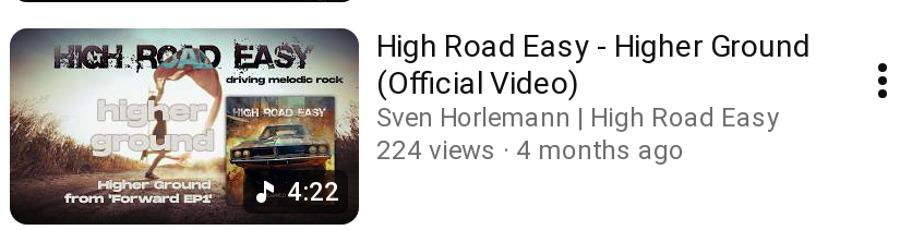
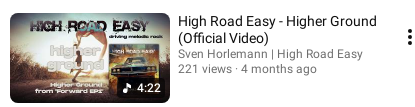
[376,134,684,165] 224 views 4 months ago -> [178,61,317,75] 221 views 4 months ago

